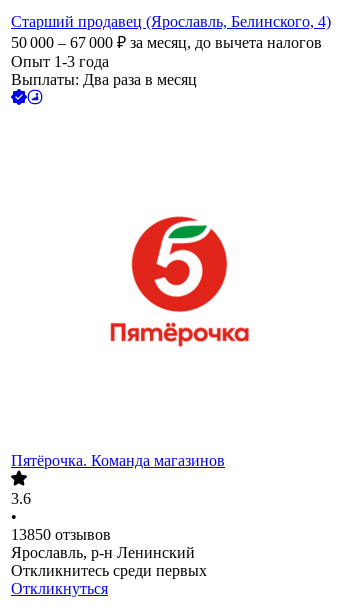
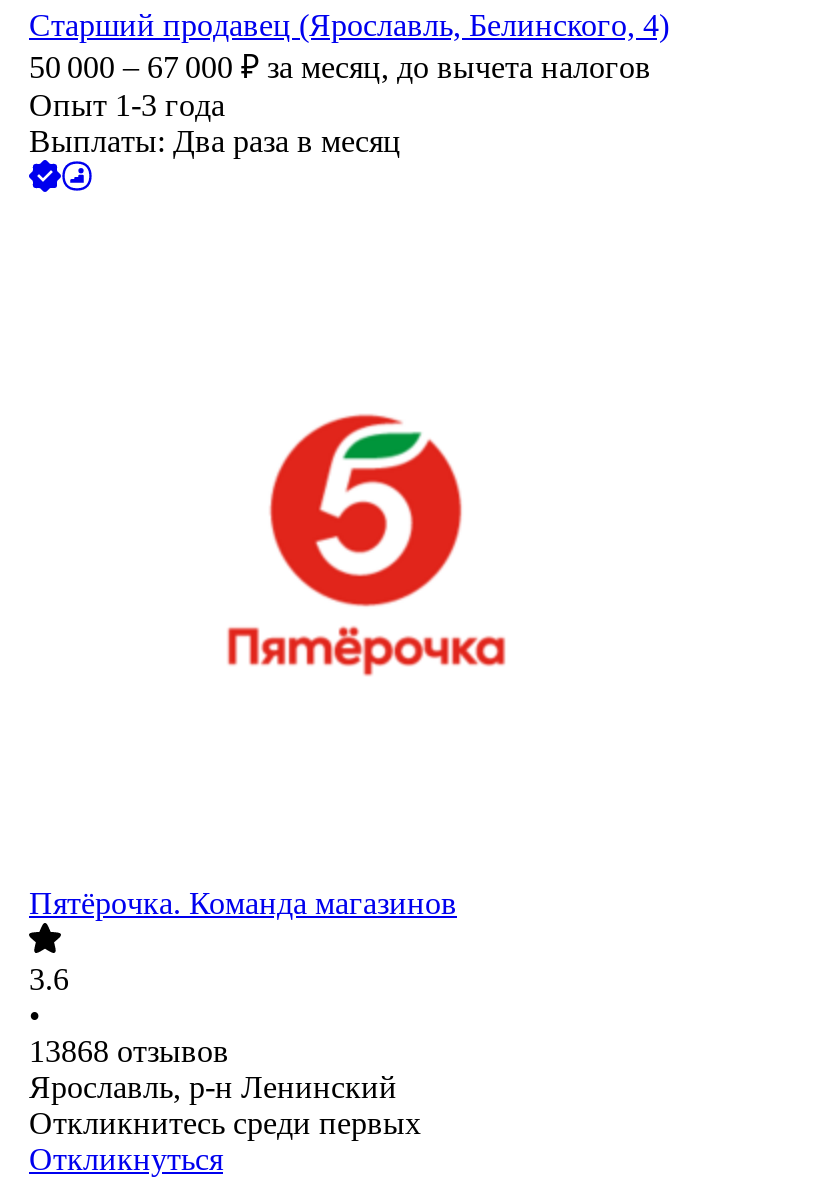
[11,526,111,543] 13850 отзывов -> [29,1035,229,1069] 13868 отзывов

